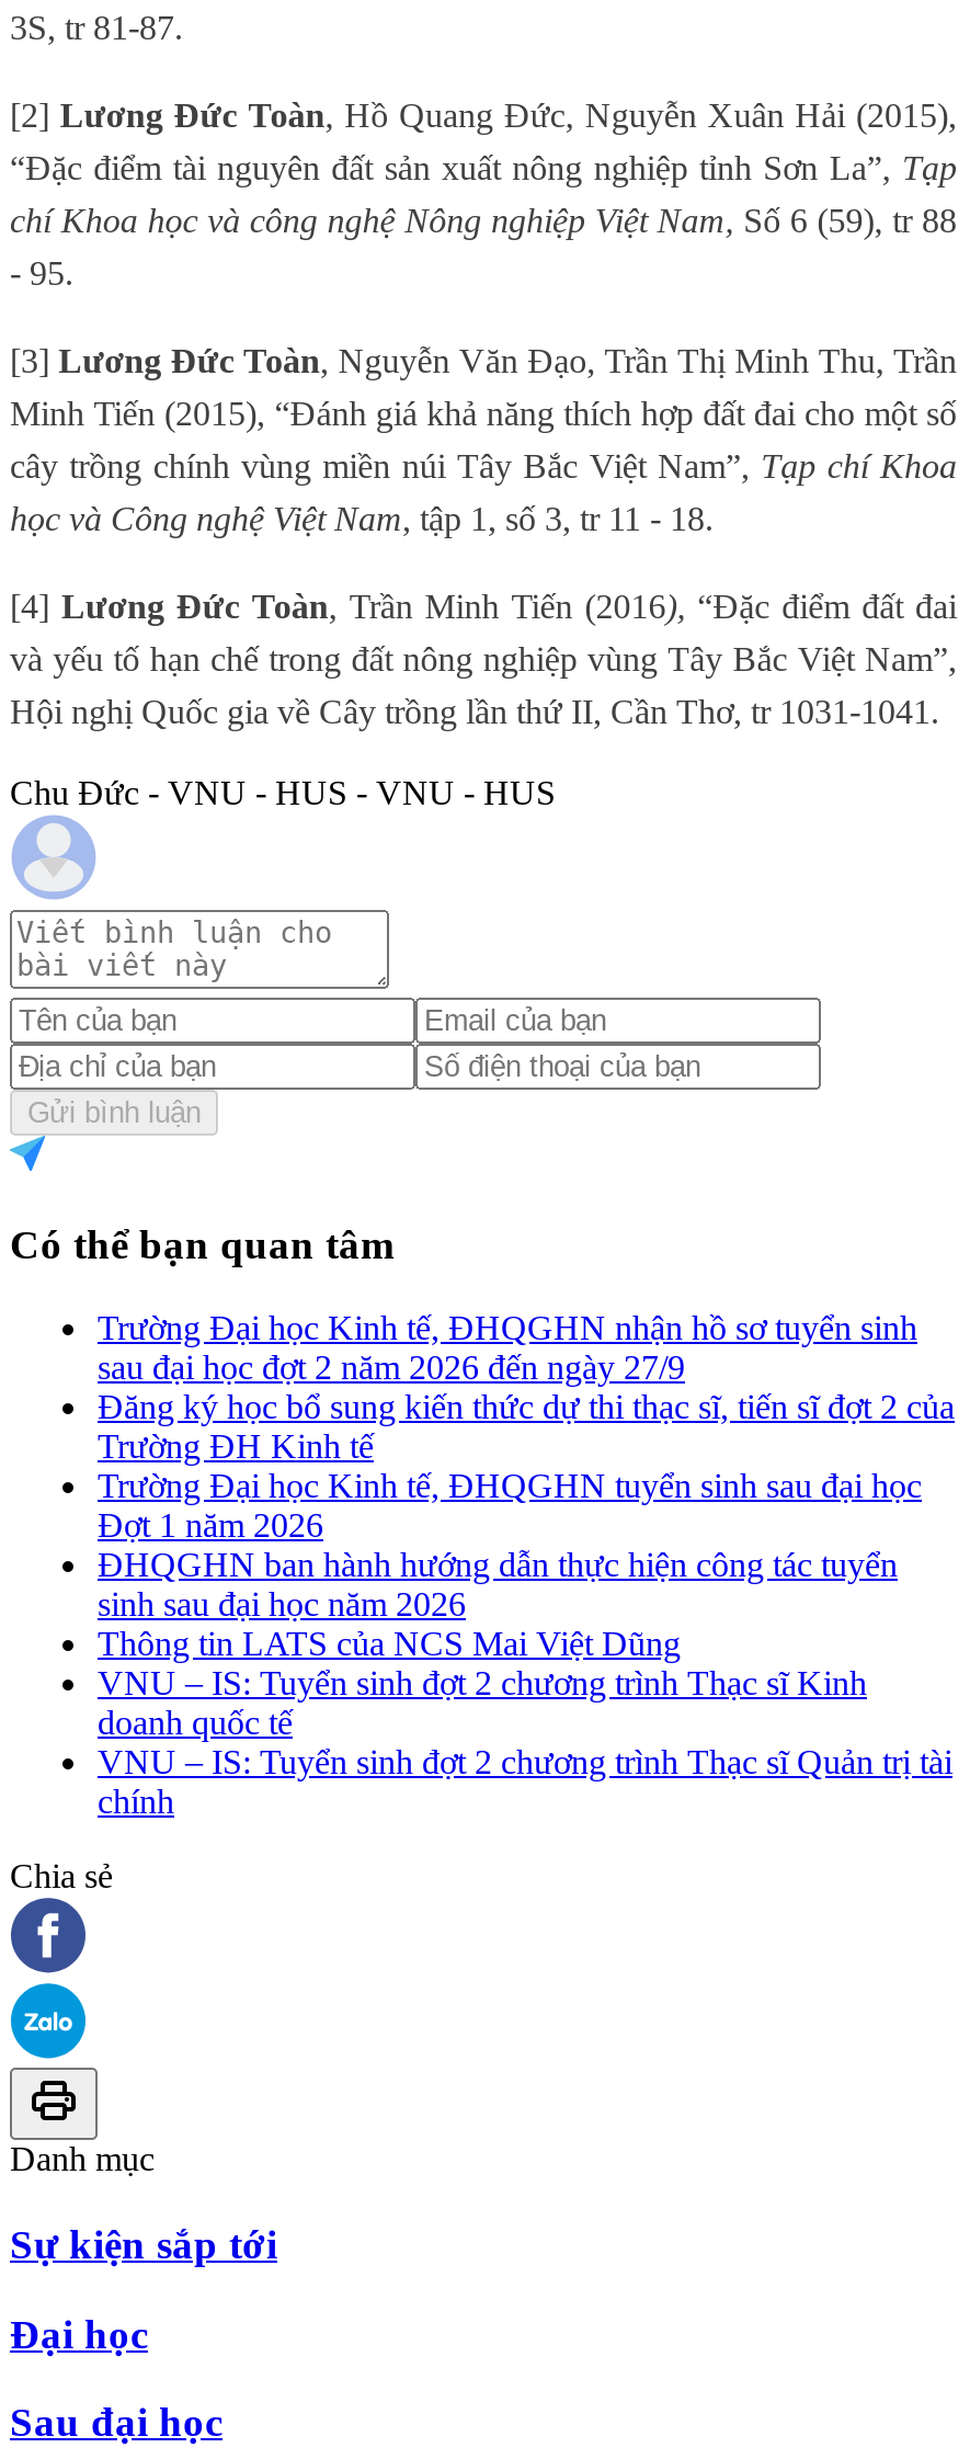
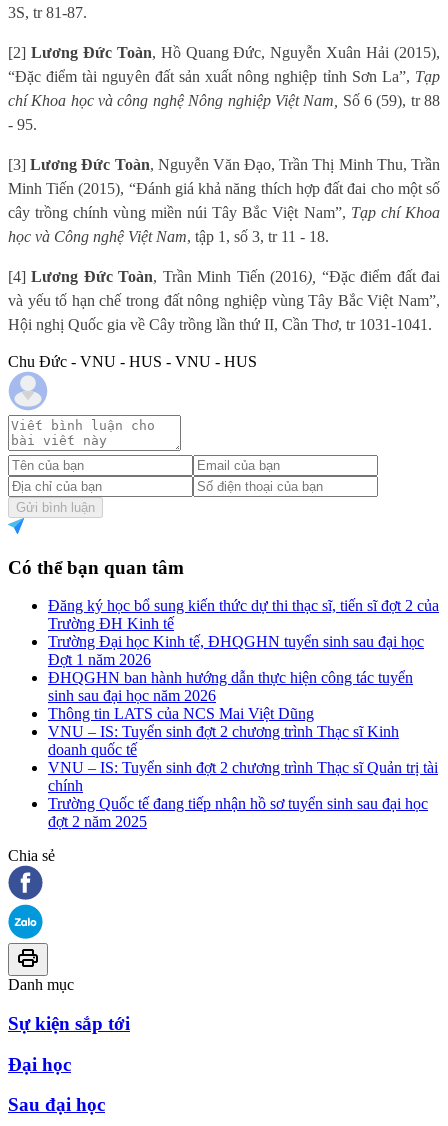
[98,1309,917,1386] Trường Đại học Kinh tế, ĐHQGHN nhận hồ sơ tuyển sinh | sau đại học đợt 2 năm 2026 đến ngày 27/9 -> none
moved [98,1388,955,1820] -> [48,597,439,794]: Đăng ký học bổ sung kiến thức dự thi thạc sĩ, tiến sĩ đợt 2 của | Trường ĐH Kinh tế | Trường Đại học Kinh tế, ĐHQGHN tuyển sinh sau đại học | ... | VNU – IS: Tuyển sinh đợt 2 chương trình Thạc sĩ Quản trị tài | chính
none -> [48,795,428,830] Trường Quốc tế đang tiếp nhận hồ sơ tuyển sinh sau đại học | đợt 2 năm 2025

